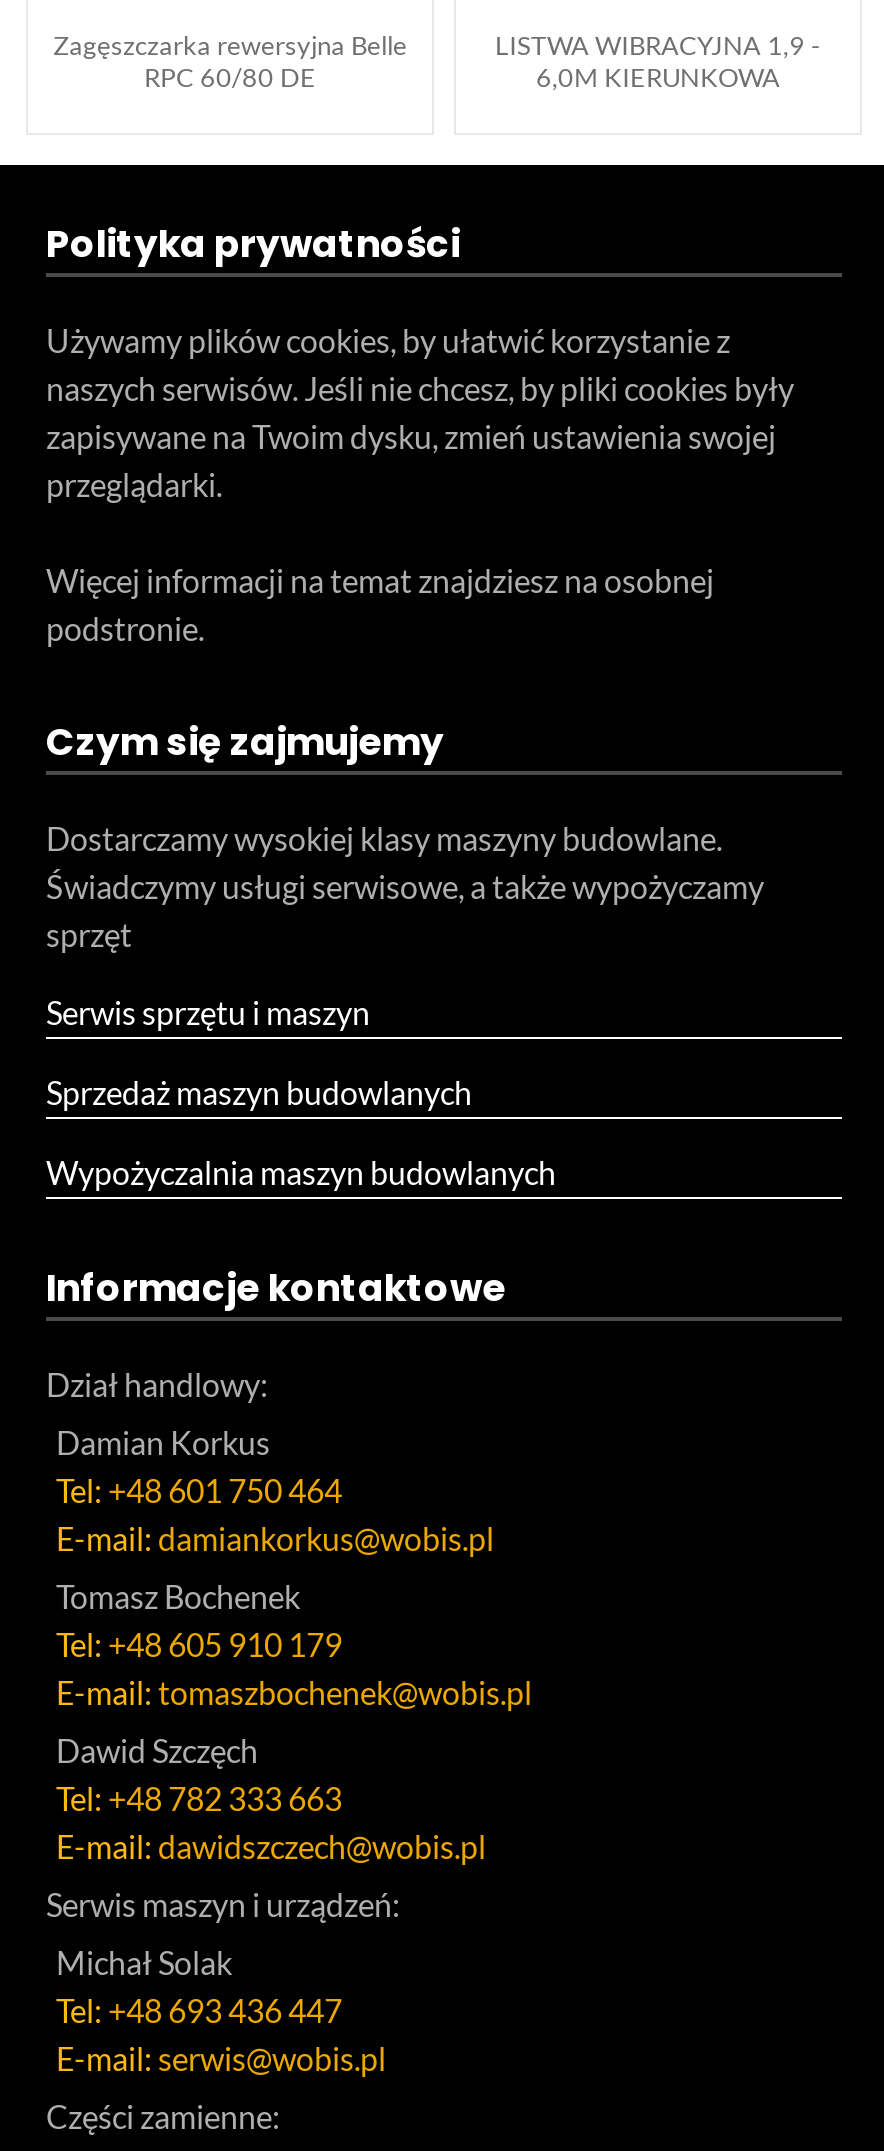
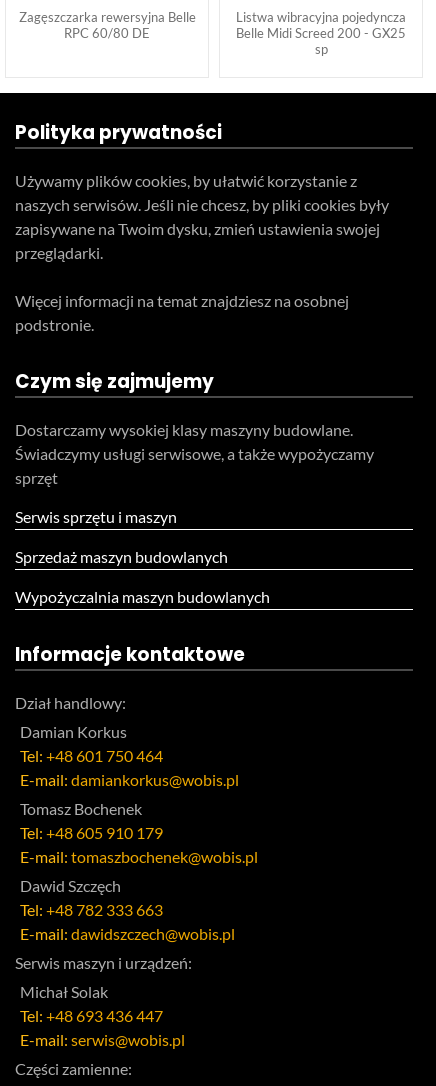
[495,29,821,93] LISTWA WIBRACYJNA 1,9 - | 6,0M KIERUNKOWA -> [236,9,406,57] Listwa wibracyjna pojedyncza | Belle Midi Screed 200 - GX25 | sp

